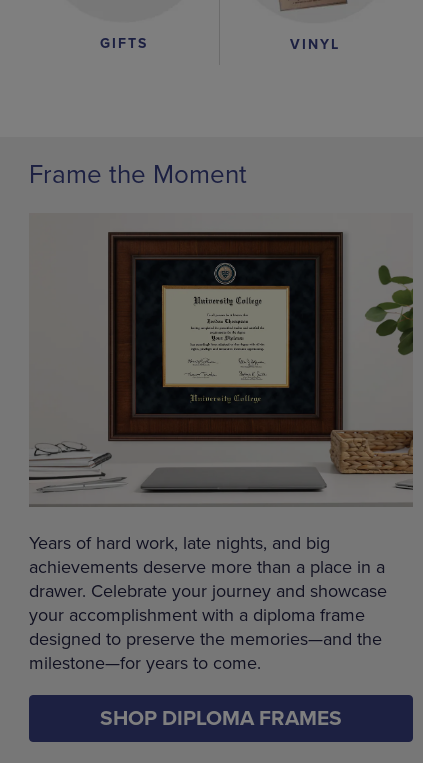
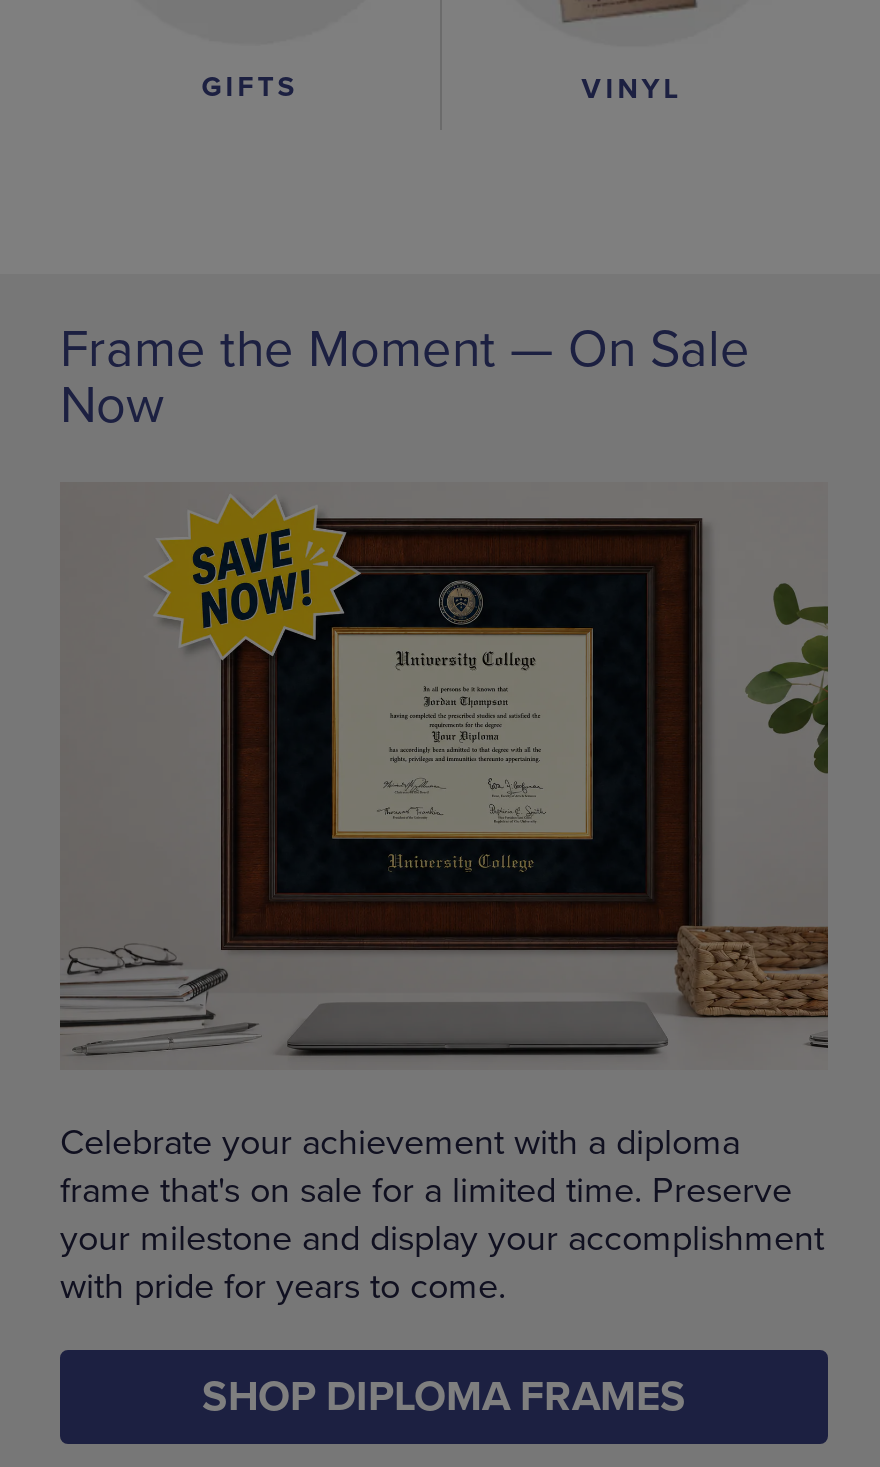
[29,159,247,190] Frame the Moment -> [60,318,750,436] Frame the Moment — On Sale | Now
[29,230,414,674] [image] | Years of hard work, late nights, and big | achievements deserve more than a place in a | drawer. Celebrate your journey and showcase | your accomplishment with a diploma frame | designed to preserve the memories—and the | milestone—for years to come. -> [60,462,830,1307] [image] | Celebrate your achievement with a diploma | frame that's on sale for a limited time. Preserve | your milestone and display your accomplishment | with pride for years to come.

